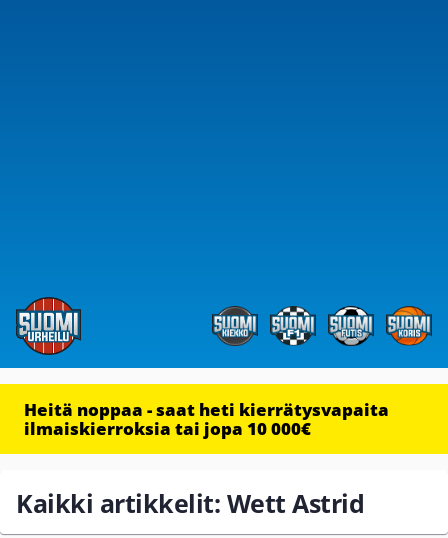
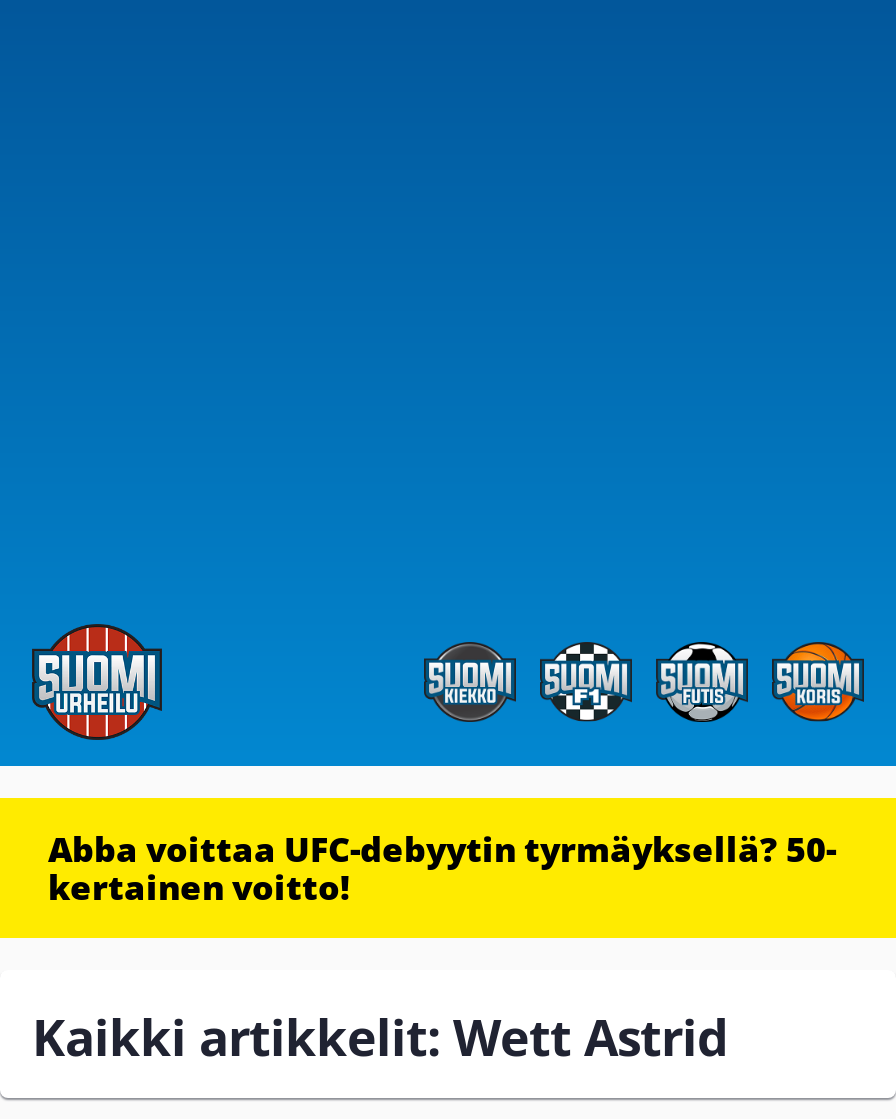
[24,398,389,440] Heitä noppaa - saat heti kierrätysvapaita | ilmaiskierroksia tai jopa 10 000€ -> [48,826,836,910] Abba voittaa UFC-debyytin tyrmäyksellä? 50- | kertainen voitto!

